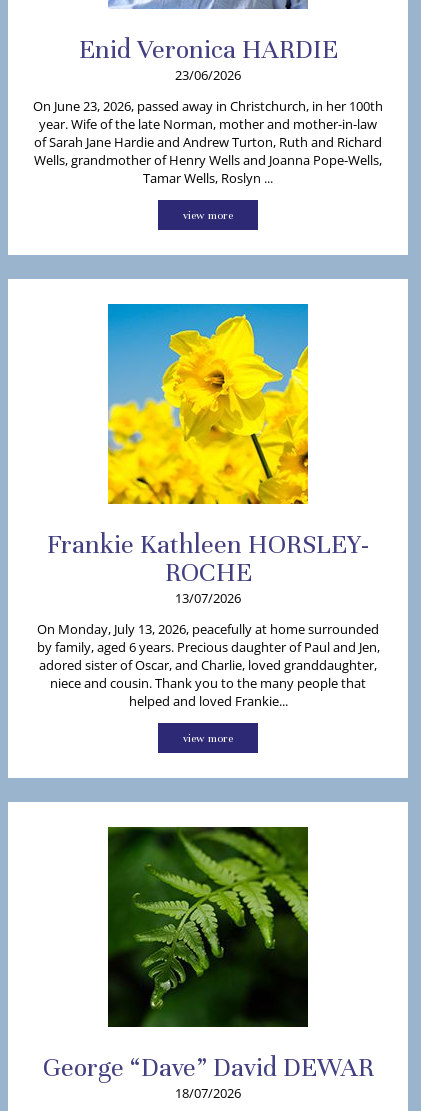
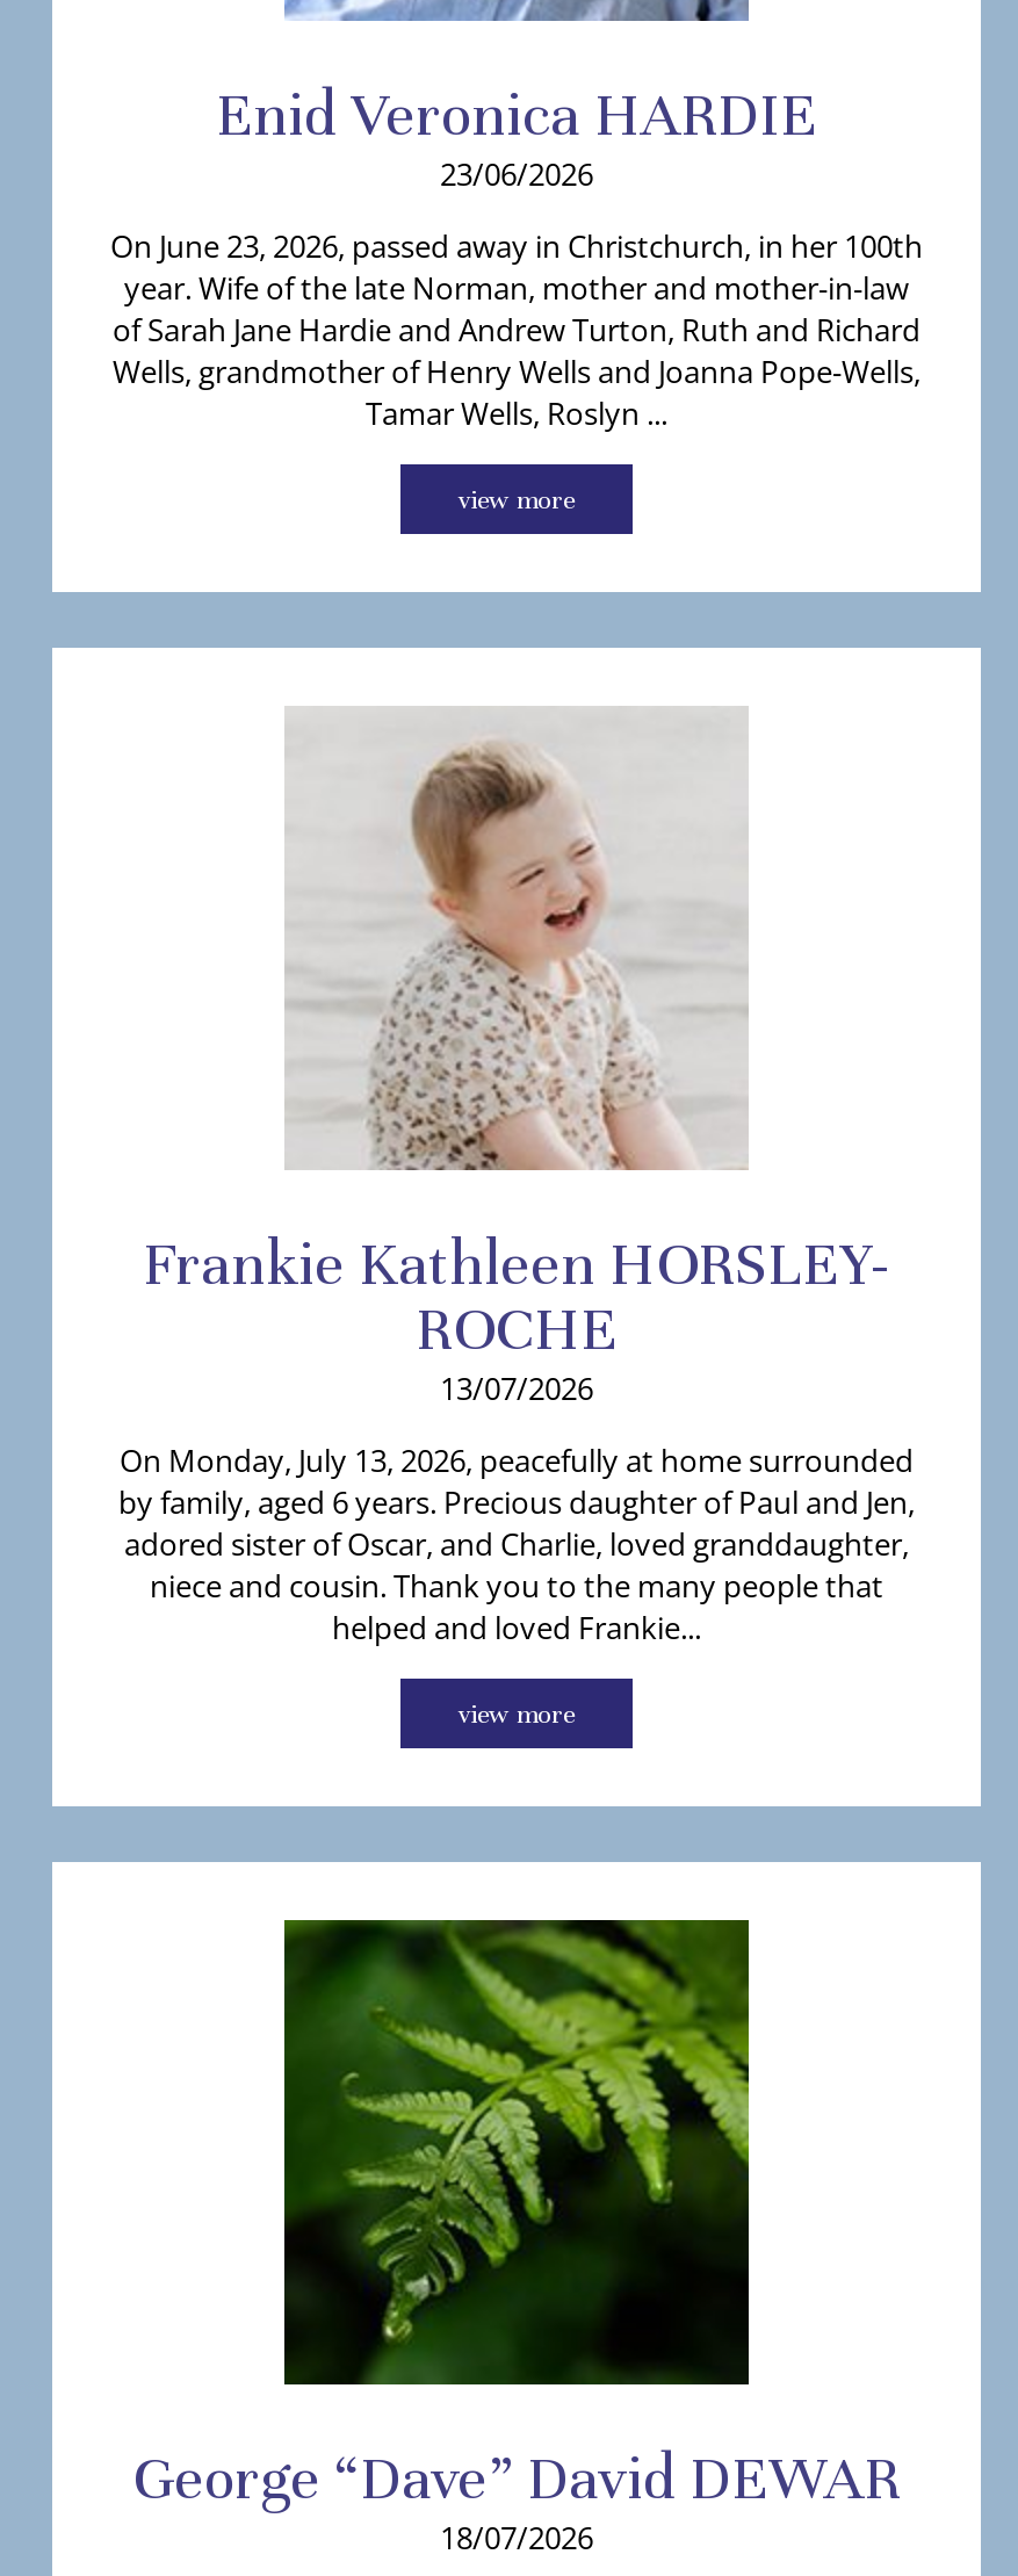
[107,303,309,505] [image] -> [284,706,749,1172] [image]

